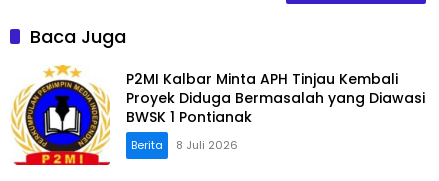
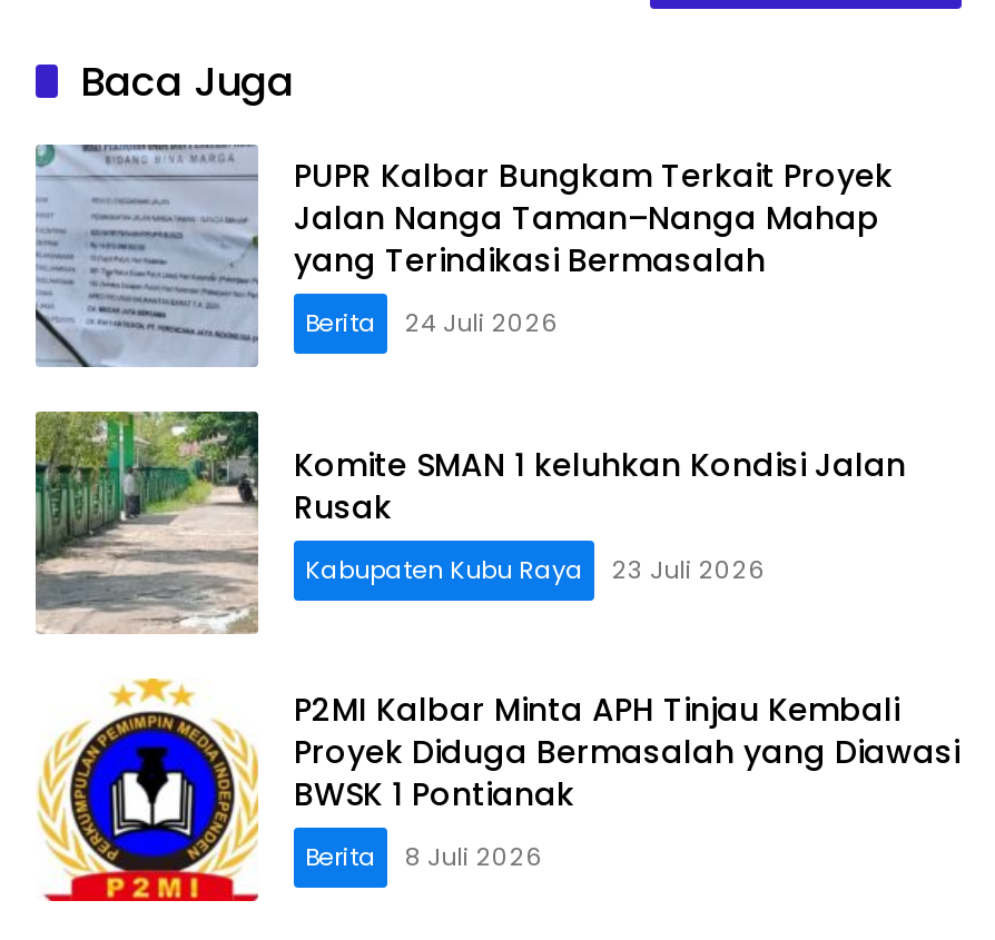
none -> [33,142,906,587] [image] | PUPR Kalbar Bungkam Terkait Proyek | Jalan Nanga Taman–Nanga Mahap | yang Terindikasi Bermasalah | Berita | 24 Juli 2026 | Komite SMAN 1 keluhkan Kondisi Jalan | Rusak | Kabupaten Kubu Raya | 23 Juli 2026
none -> [33,409,260,636] [image]

